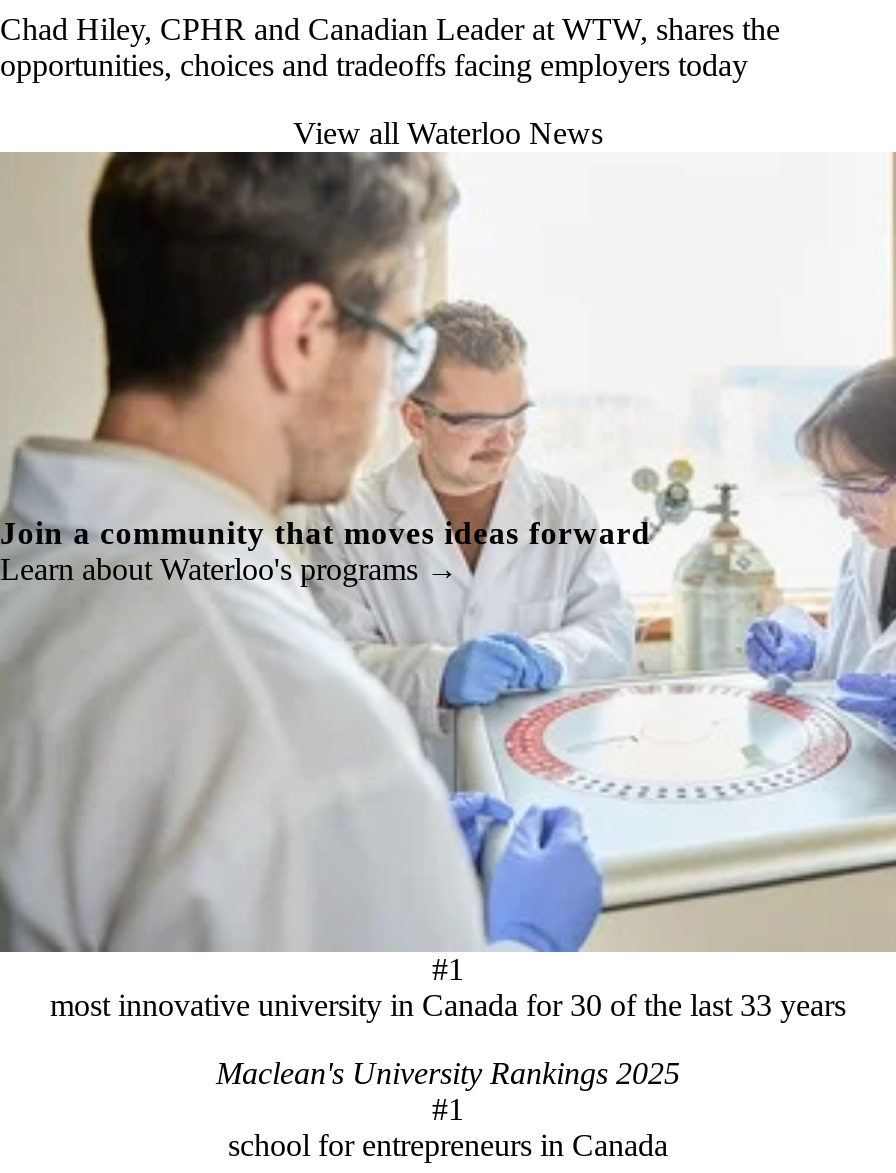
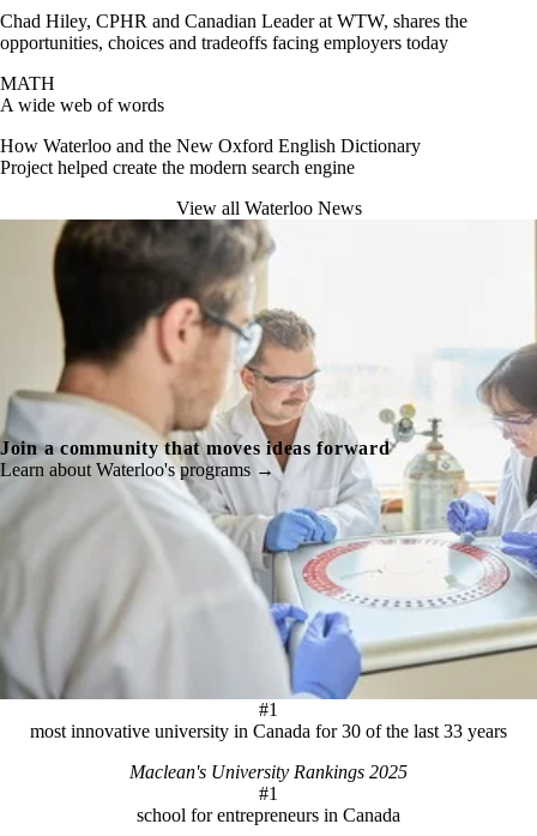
none -> [0,73,421,178] MATH | A wide web of words | How Waterloo and the New Oxford English Dictionary | Project helped create the modern search engine

